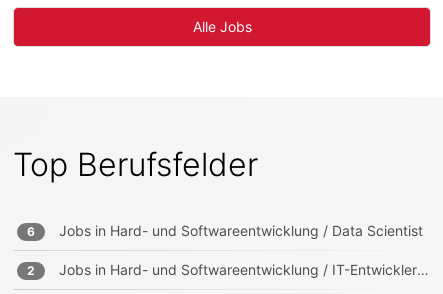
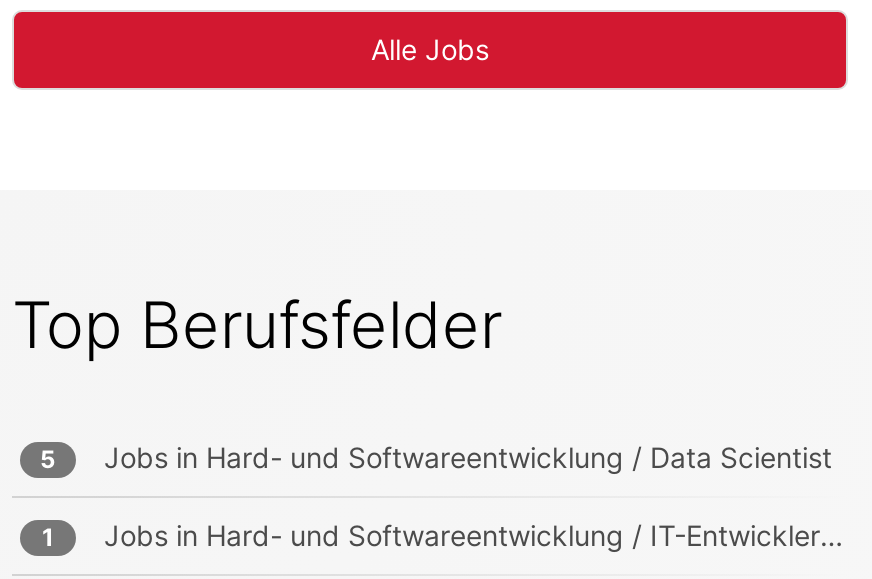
[27,222,423,239] 6 Jobs in Hard- und Softwareentwicklung / Data Scientist -> [40,440,832,474] 5 Jobs in Hard- und Softwareentwicklung / Data Scientist
[27,263,35,278] 2 -> [42,522,54,552] 1

